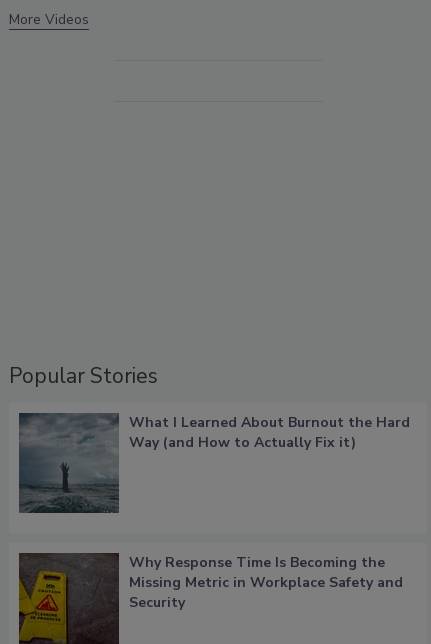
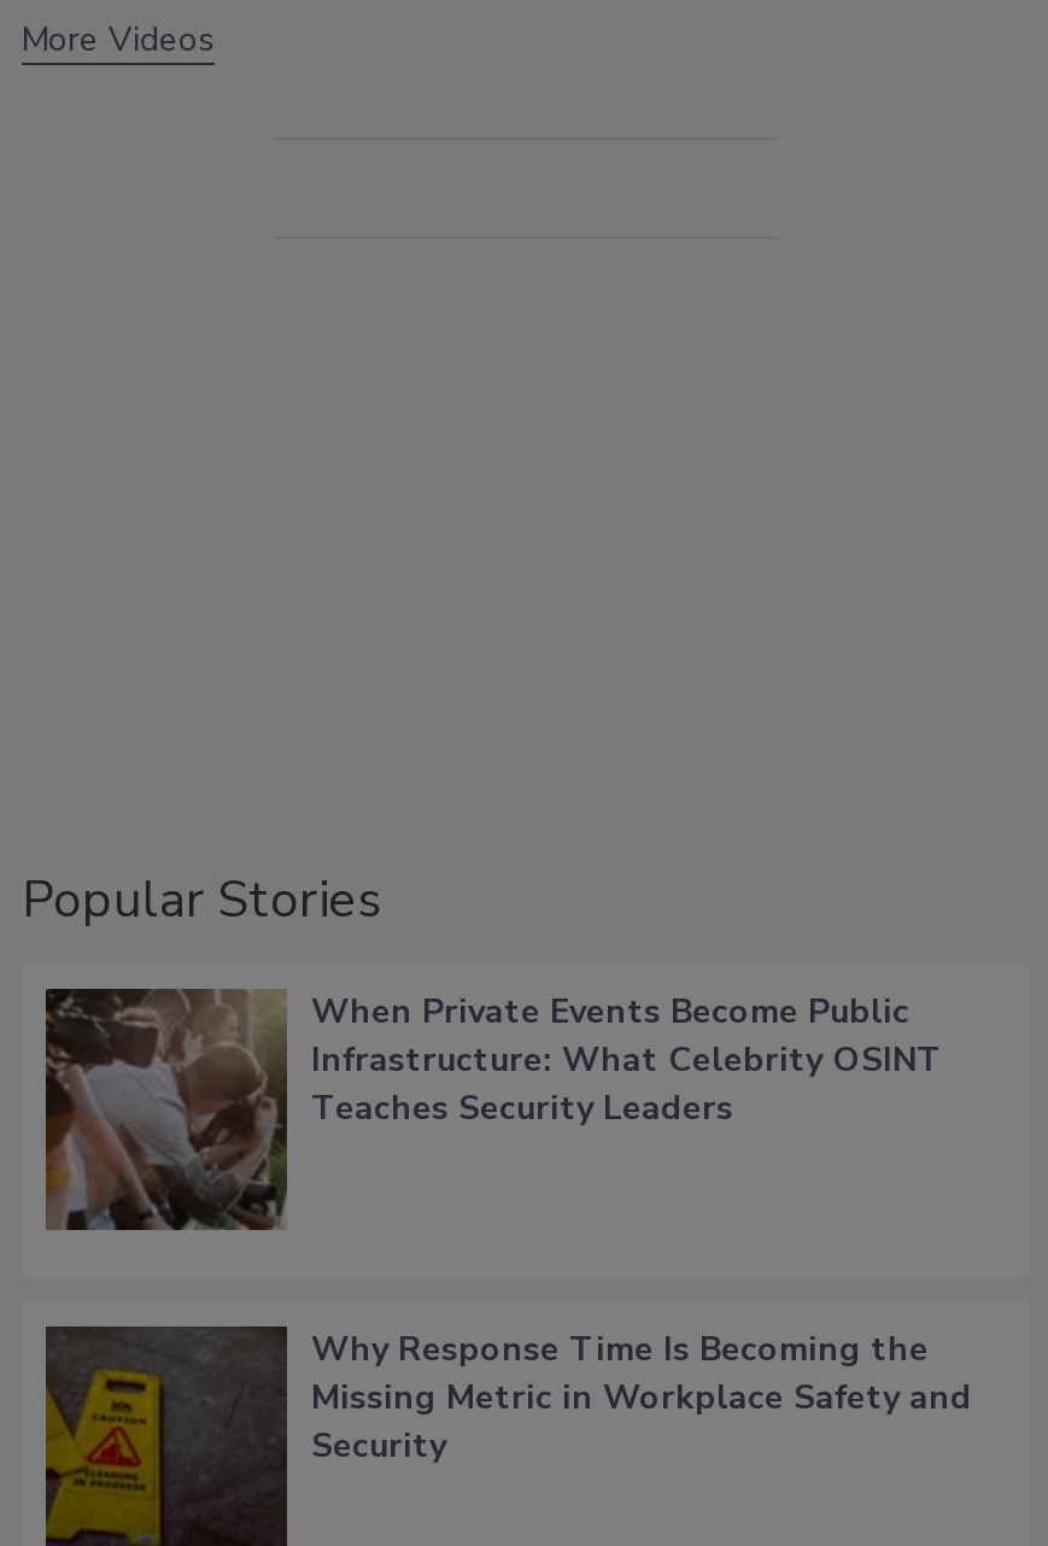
[18,412,410,514] [image] | What I Learned About Burnout the Hard | Way (and How to Actually Fix it) -> [43,986,943,1232] [image] | When Private Events Become Public | Infrastructure: What Celebrity OSINT | Teaches Security Leaders

